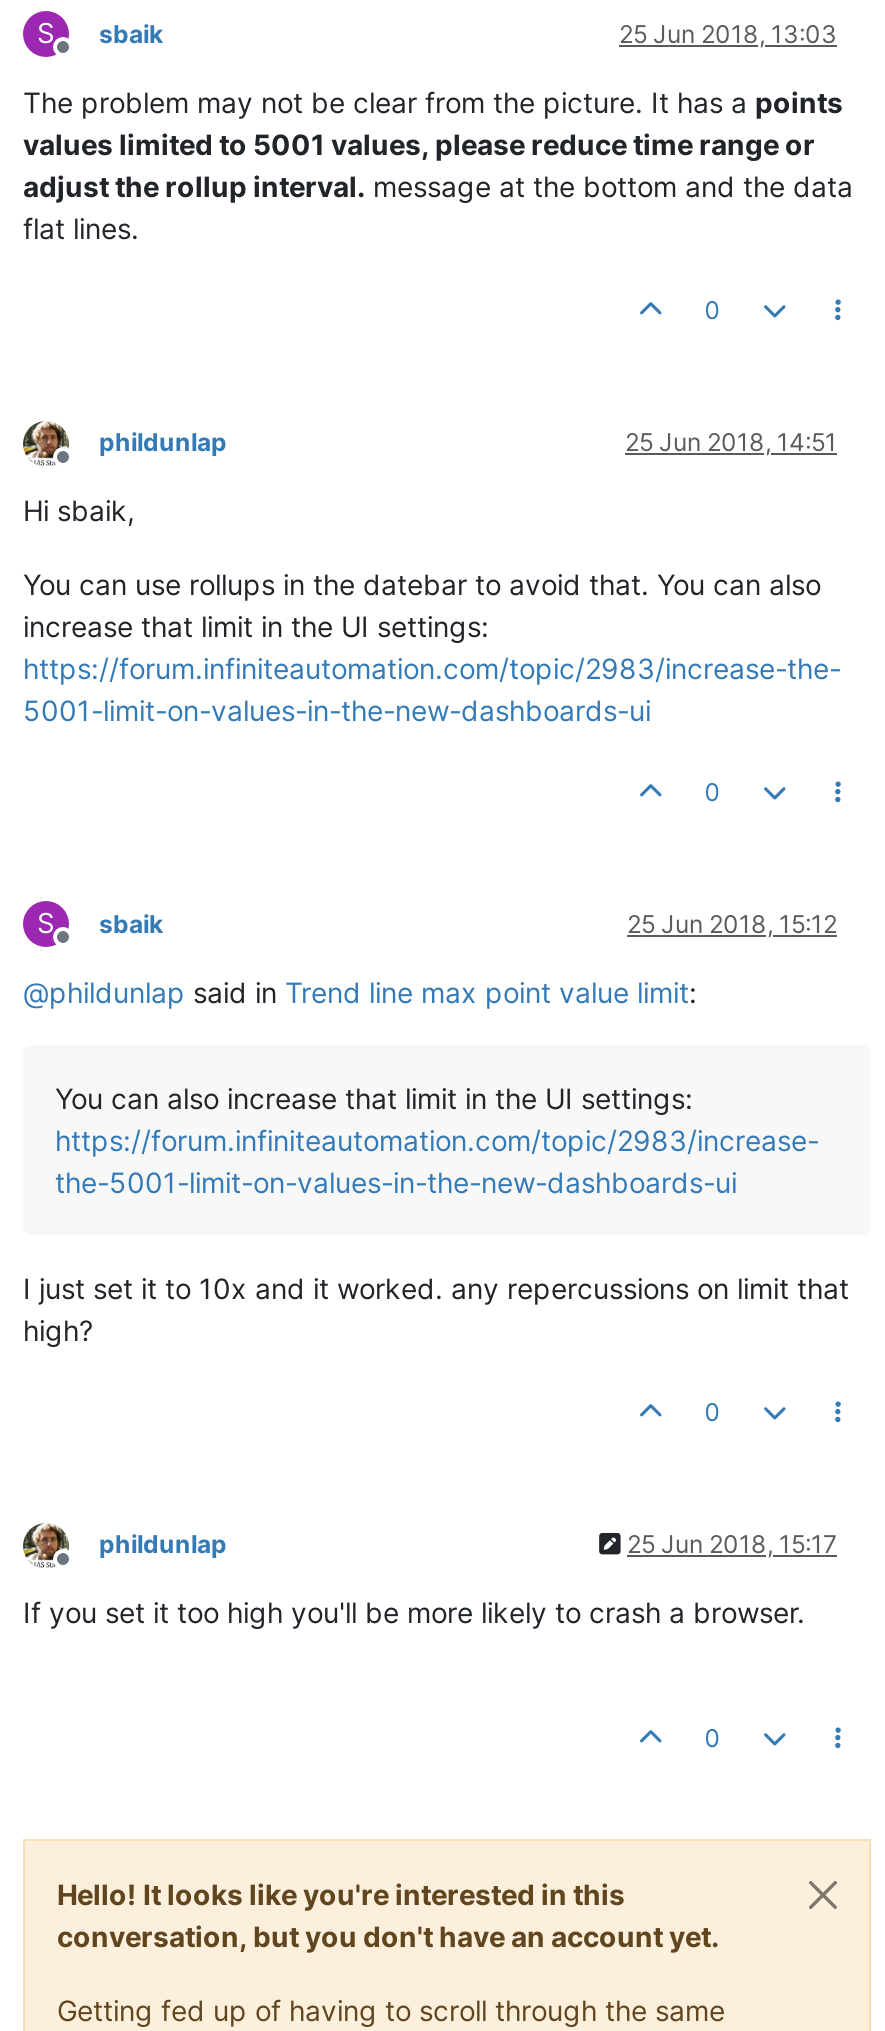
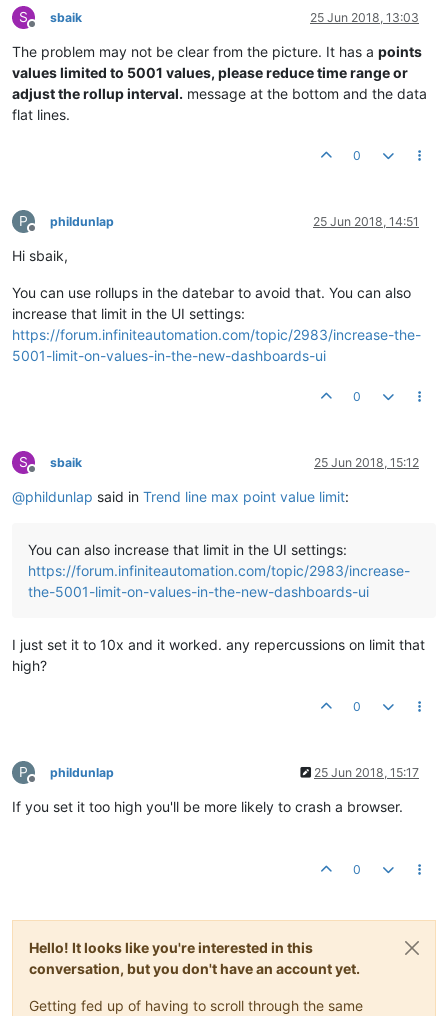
none -> [19,213,28,229] P
none -> [19,764,28,780] P

